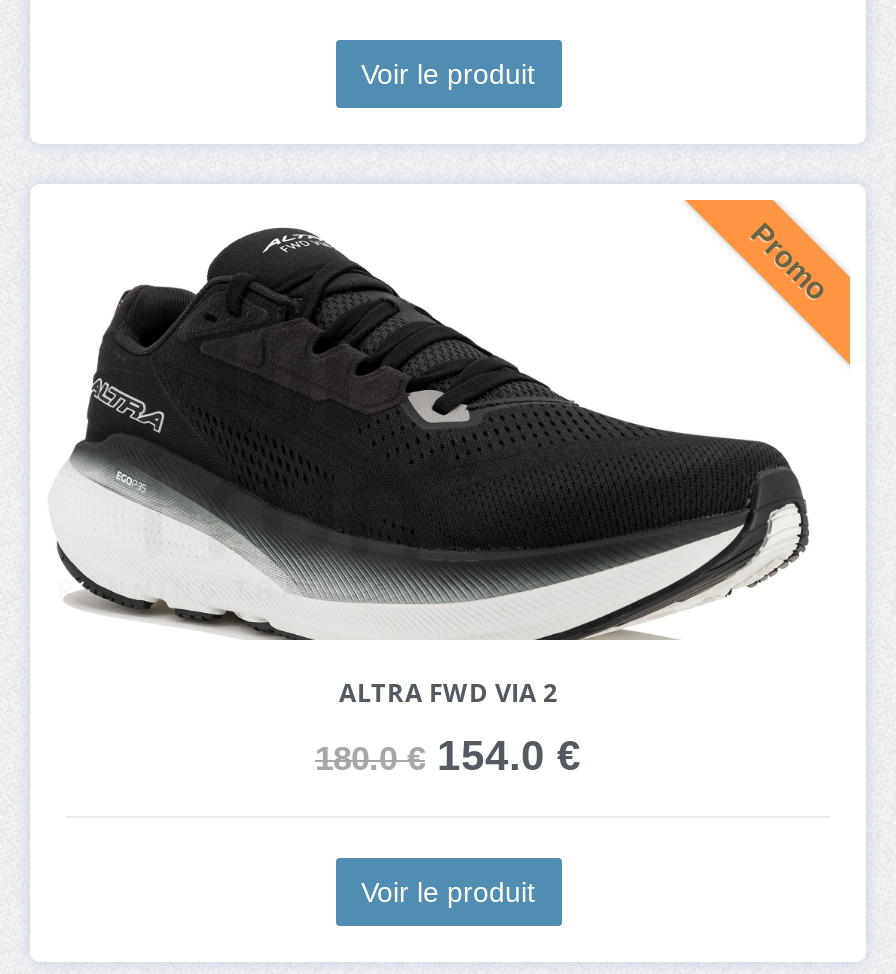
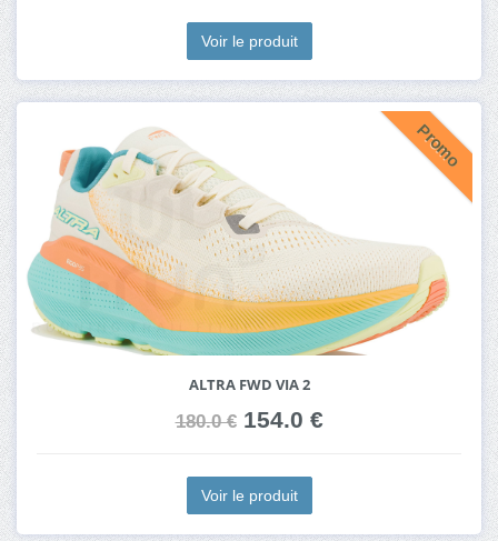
[52,226,810,642] [image] -> [27,127,449,357] [image]

